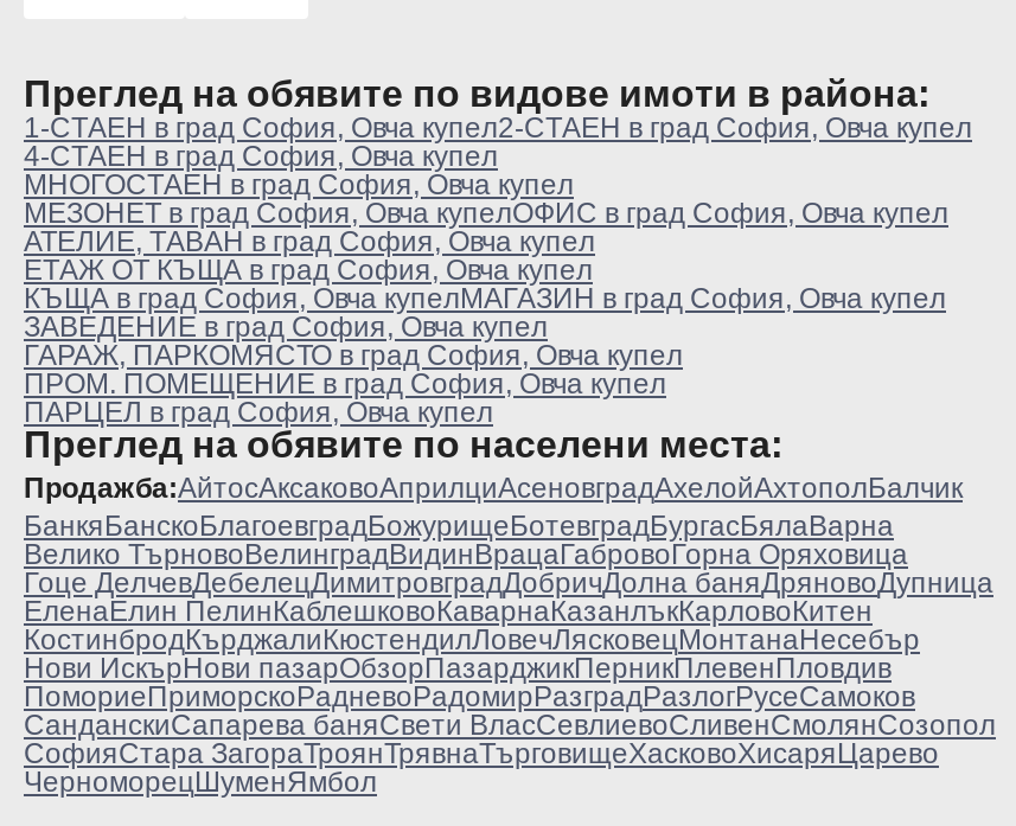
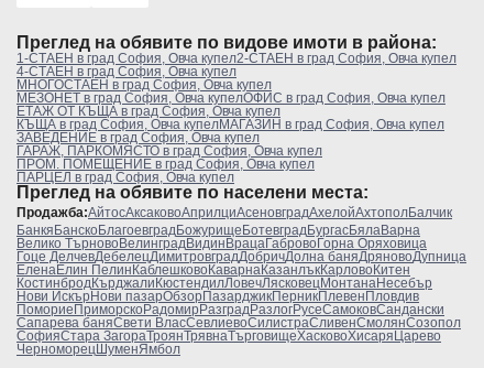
[24,225,595,258] АТЕЛИЕ, ТАВАН в град София, Овча купел -> none
[24,680,915,713] ПомориеПриморскоРадневоРадомирРазградРазлогРусеСамоков -> [16,302,444,317] ПомориеПриморскоРадомирРазградРазлогРусеСамоковСандански
[24,709,996,742] СанданскиСапарева баняСвети ВласСевлиевоСливенСмолянСозопол -> [16,315,461,331] Сапарева баняСвети ВласСевлиевоСилистраСливенСмолянСозопол

